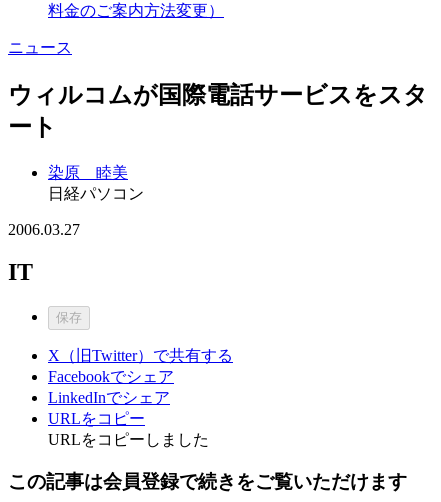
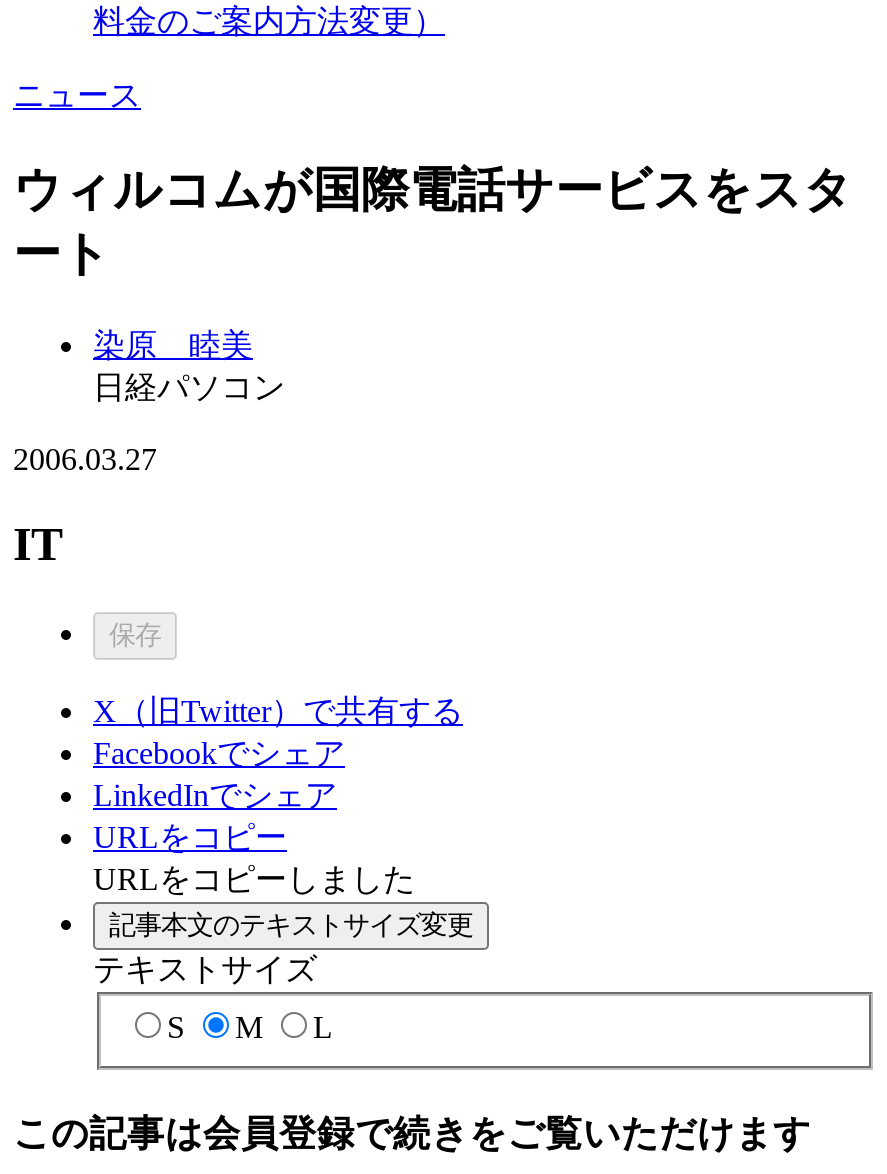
none -> [93,909,473,1044] 記事本文のテキストサイズ変更 | テキストサイズ | S | M | L

